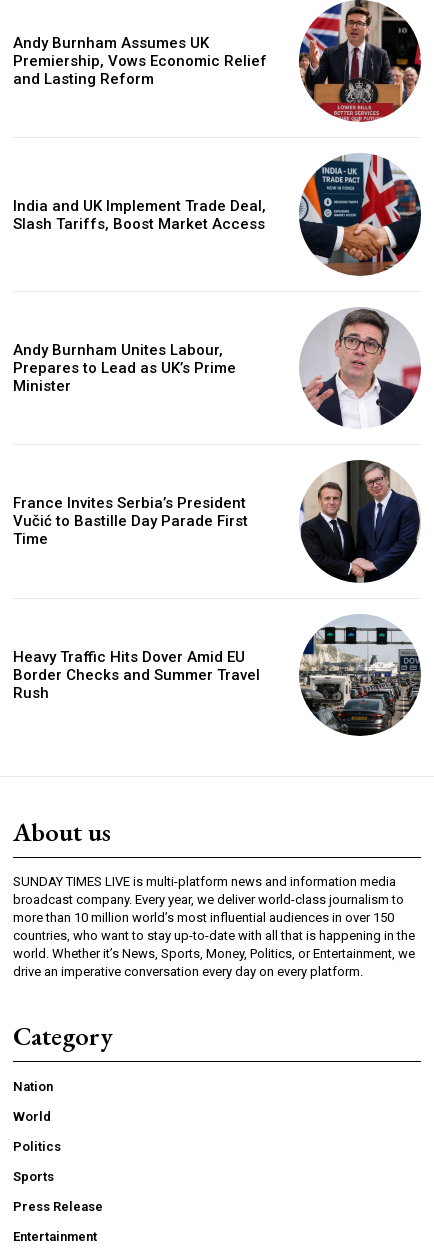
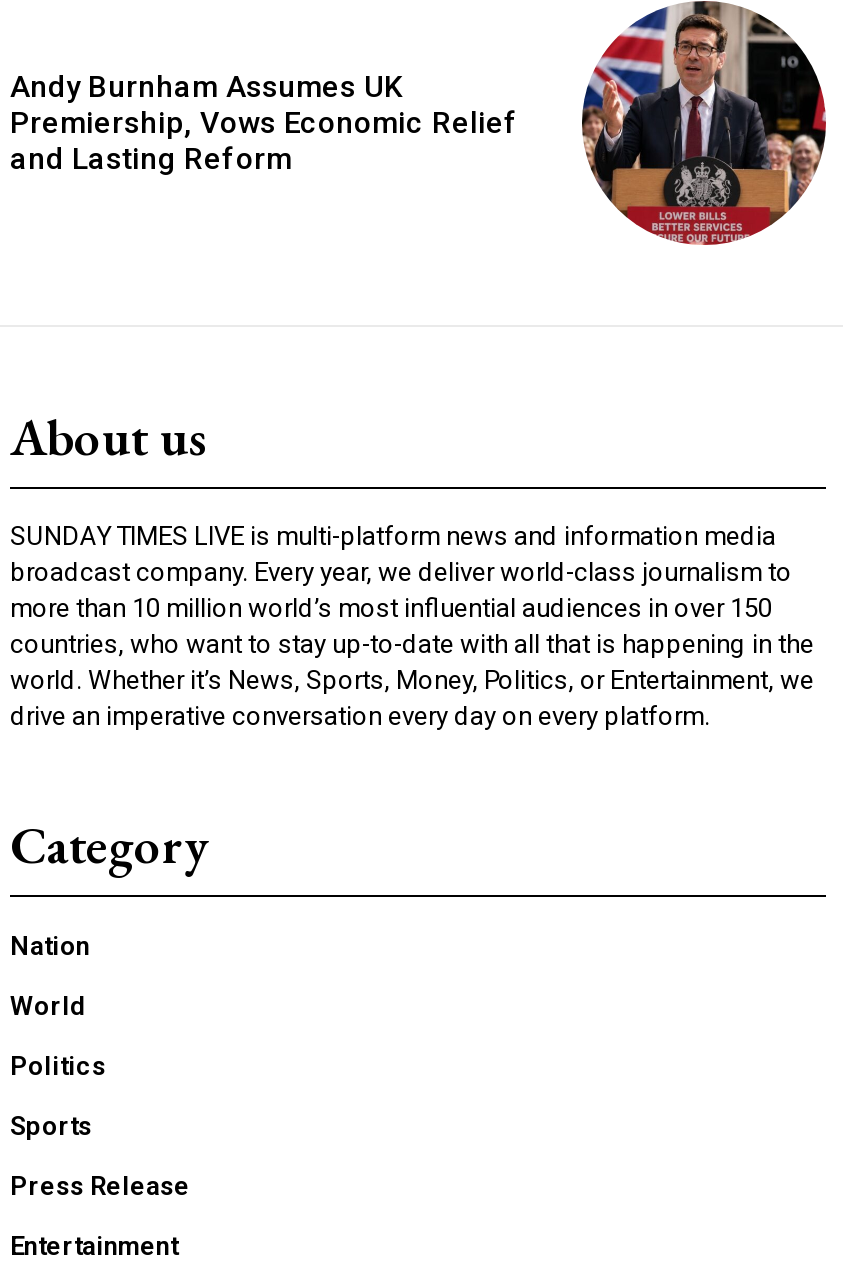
[13,153,422,277] [image] | India and UK Implement Trade Deal, | Slash Tariffs, Boost Market Access -> none
[299,307,422,427] [image] -> none
[13,341,236,395] Andy Burnham Unites Labour, | Prepares to Lead as UK’s Prime | Minister -> none
[299,459,421,584] [image] -> none
[13,494,248,548] France Invites Serbia’s President | Vučić to Bastille Day Parade First | Time -> none
[13,614,422,737] [image] | Heavy Traffic Hits Dover Amid EU | Border Checks and Summer Travel | Rush -> none

